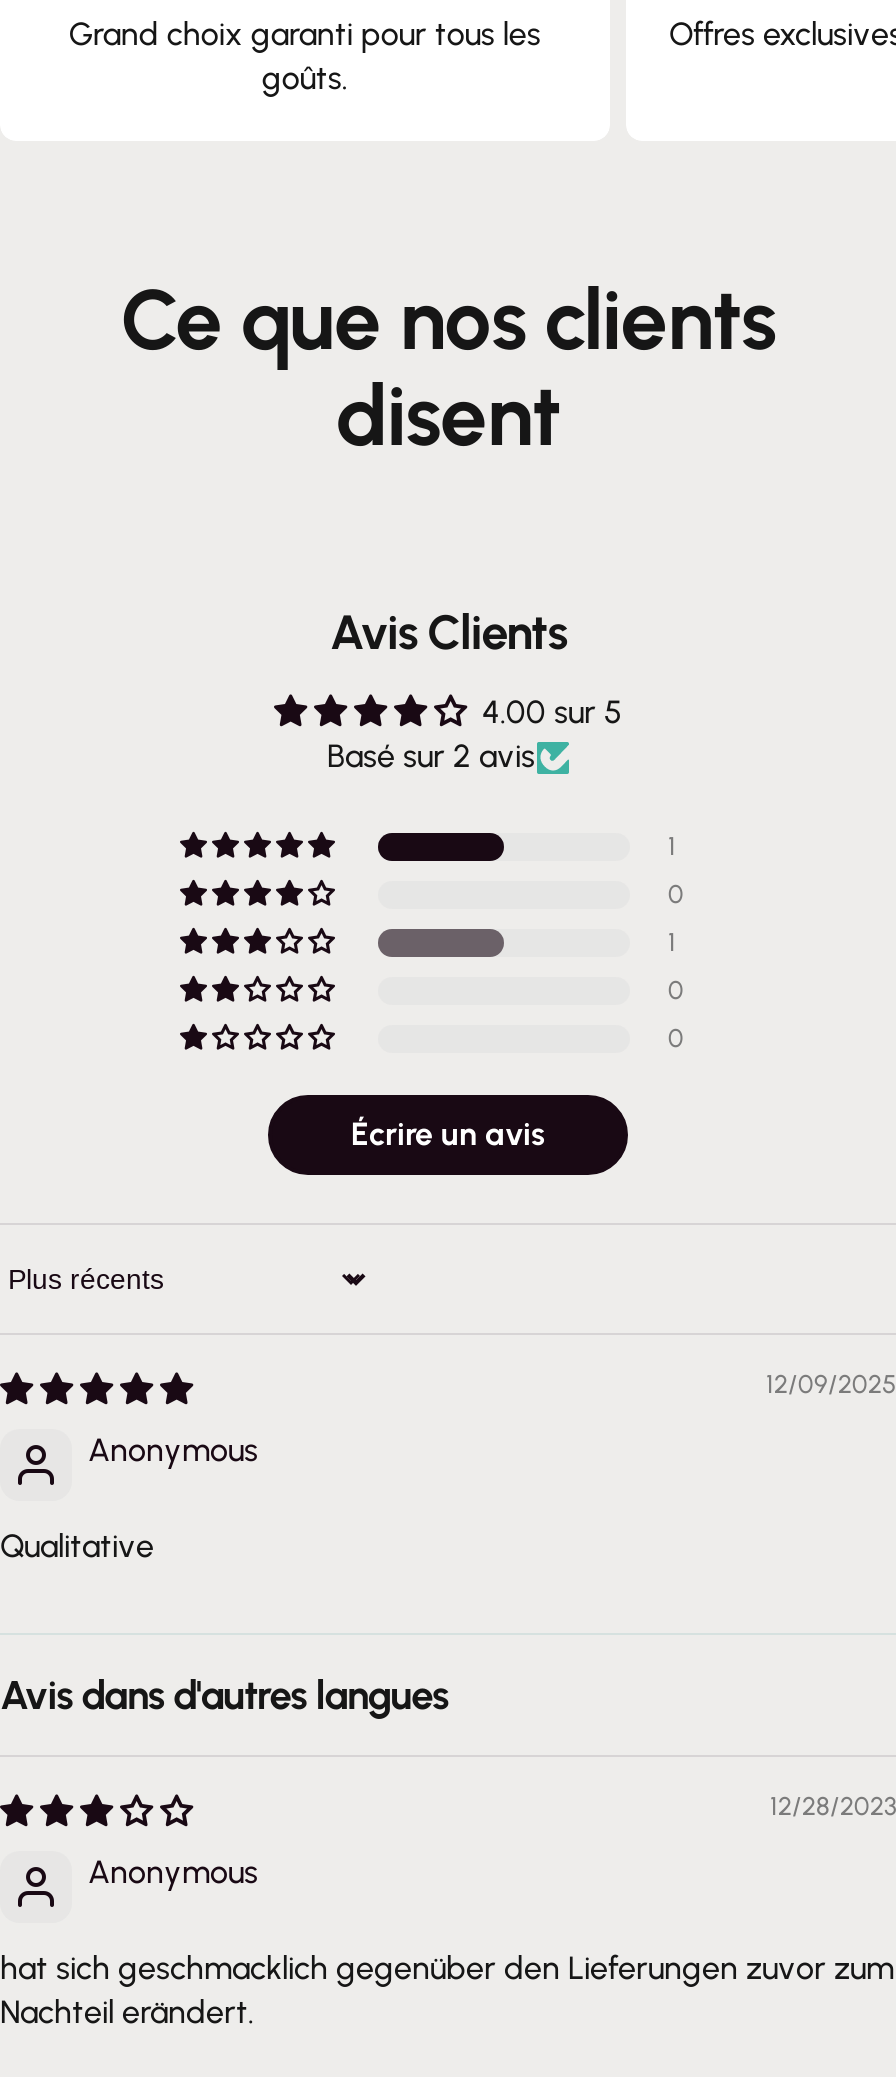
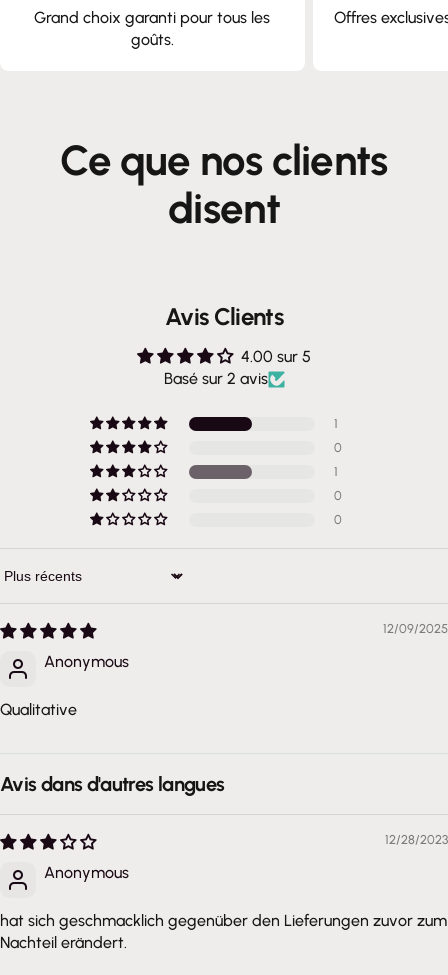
[351,1116,545,1154] Écrire un avis -> none

